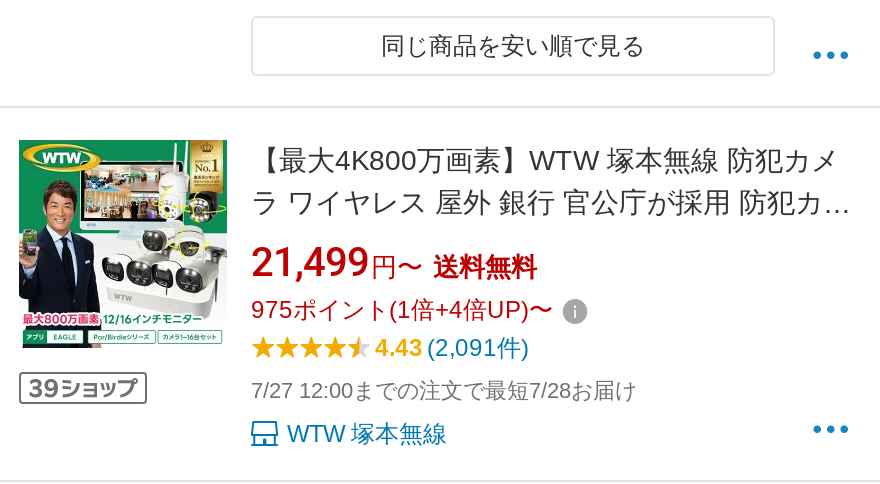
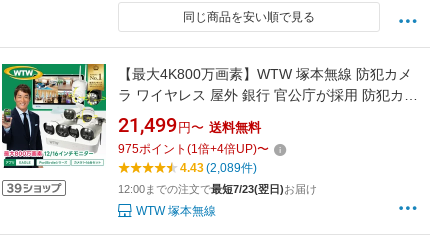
[375,335,529,363] 4.43 (2,091件) -> [180,161,257,175] 4.43 (2,089件)
[251,379,637,403] 7/27 12:00までの注文で最短7/28お届け -> [118,183,317,195] 12:00までの注文で最短7/23(翌日)お届け

